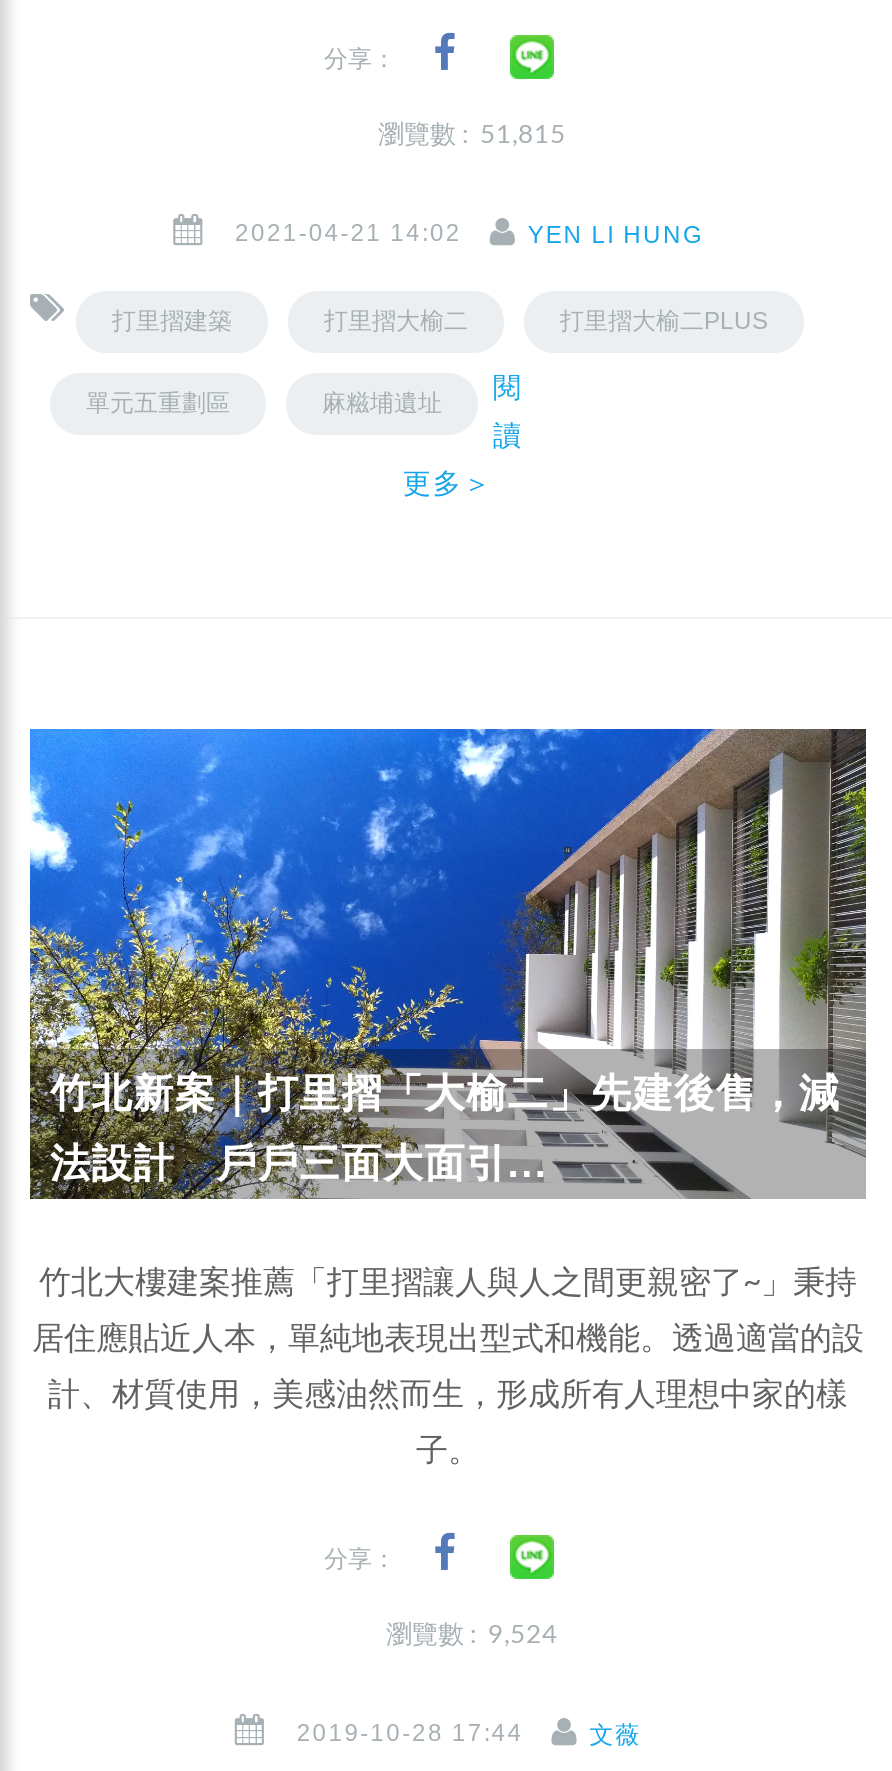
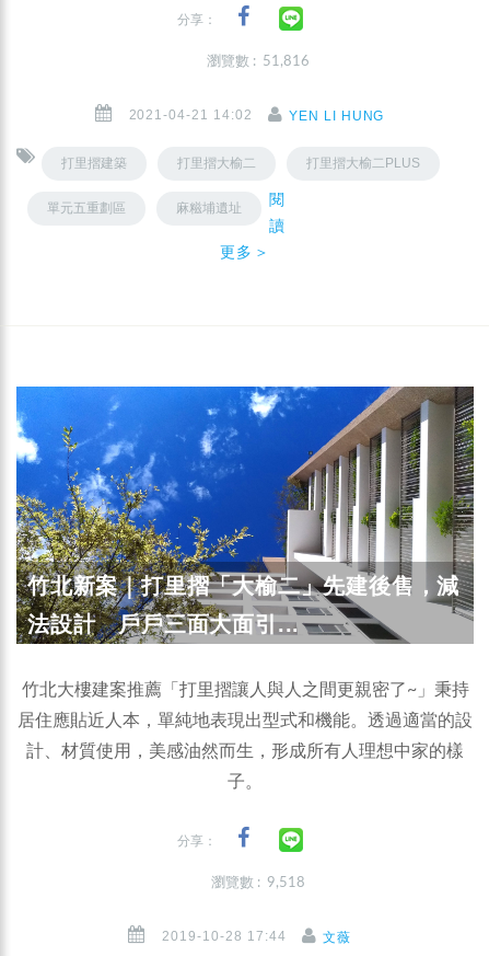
[378,123,566,149] 瀏覽數 : 51,815 -> [207,55,310,69] 瀏覽數 : 51,816
[386,1623,558,1649] 瀏覽數 : 9,524 -> [211,876,305,890] 瀏覽數 : 9,518

